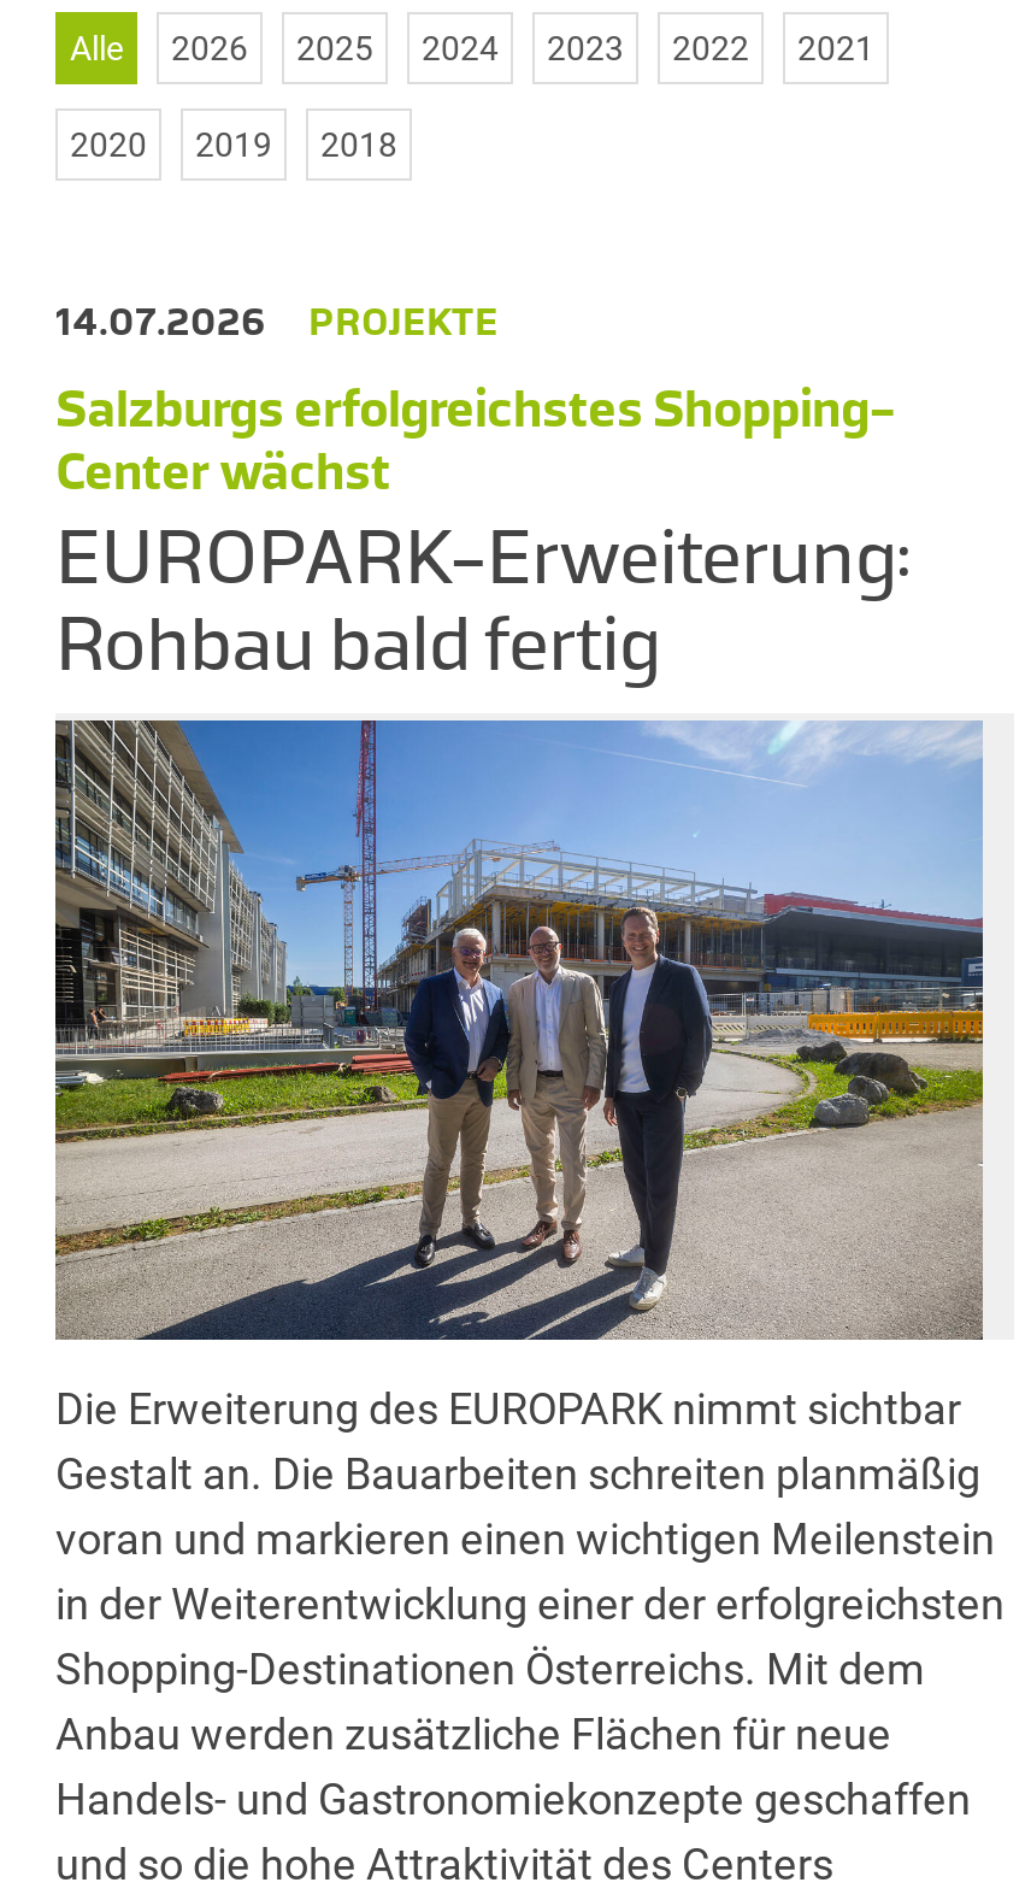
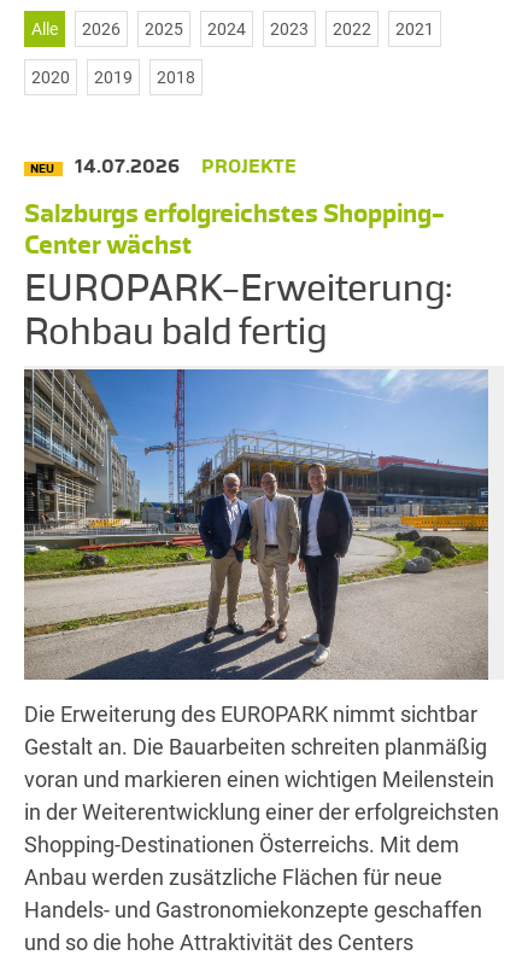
none -> [30,161,57,176] NEU

